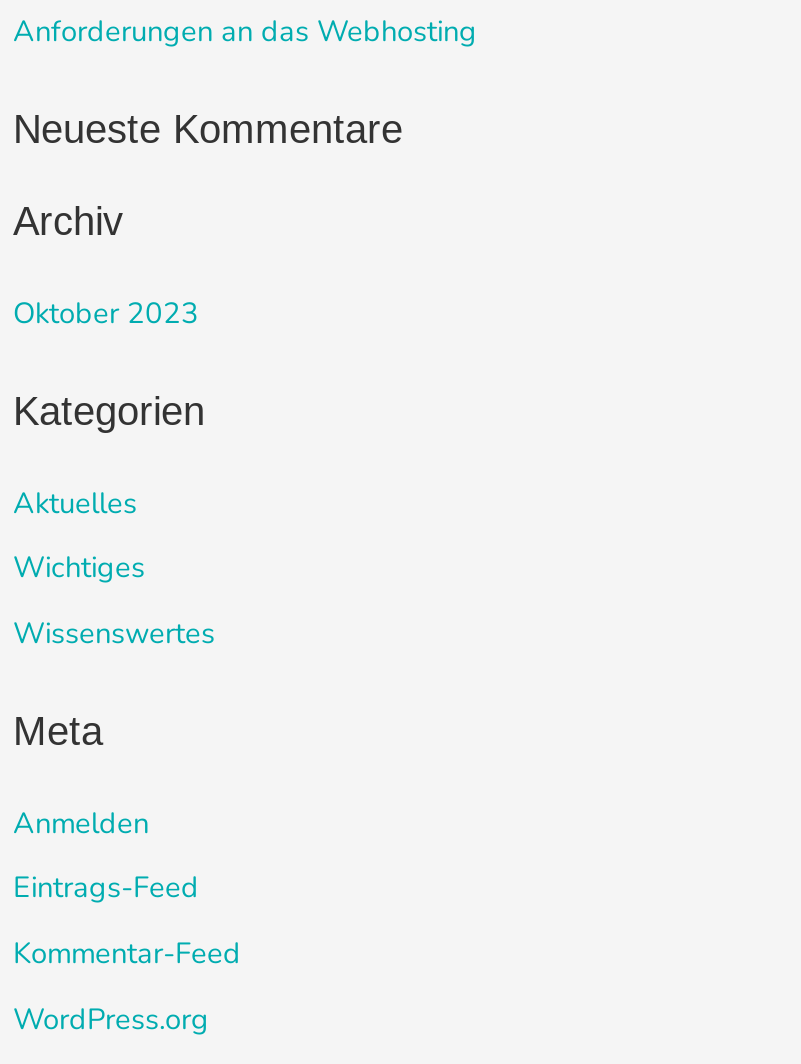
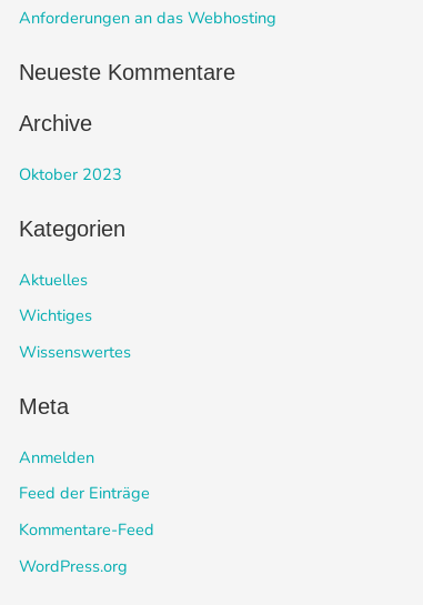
[13,198,123,242] Archiv -> [19,111,93,135] Archive
[13,868,199,908] Eintrags-Feed -> [19,482,150,505] Feed der Einträge
[13,933,241,973] Kommentar-Feed -> [19,519,155,541] Kommentare-Feed

